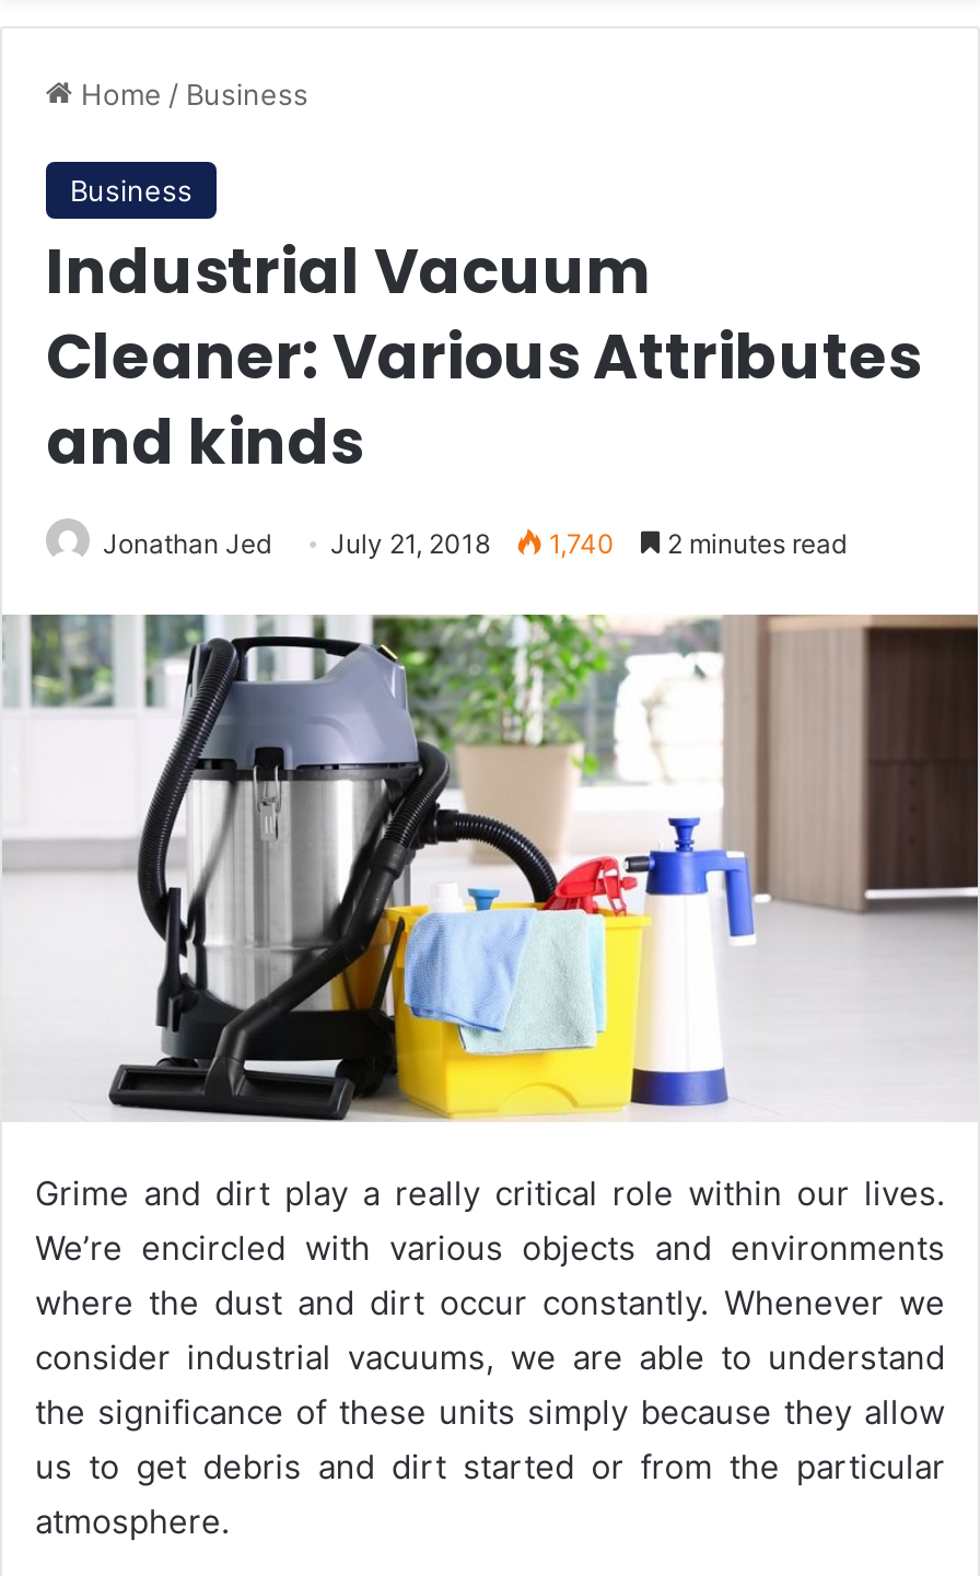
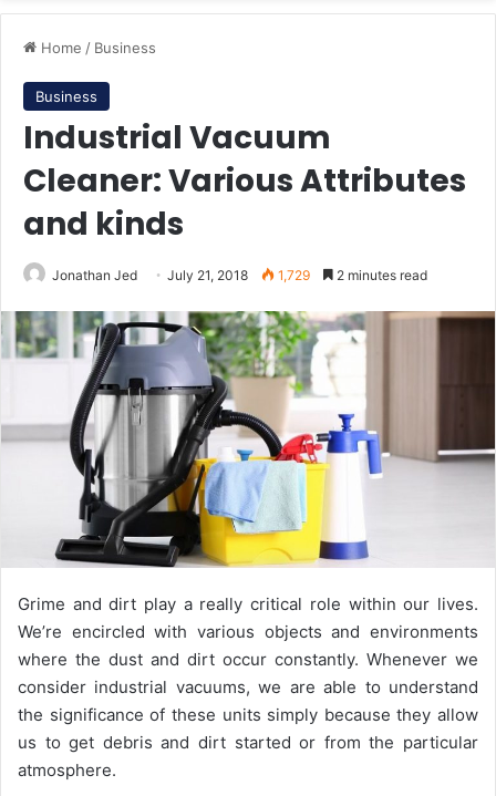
[103,527,847,560] Jonathan Jed July 21, 2018 1,740 2 minutes read -> [52,267,427,283] Jonathan Jed July 21, 2018 1,729 2 minutes read

